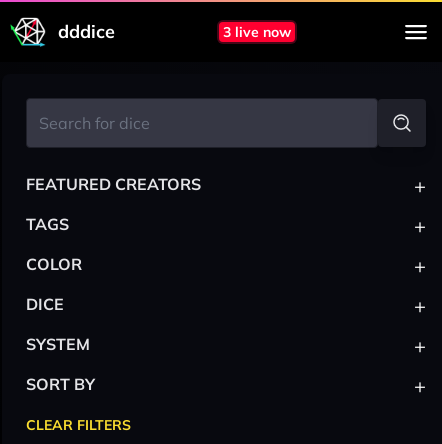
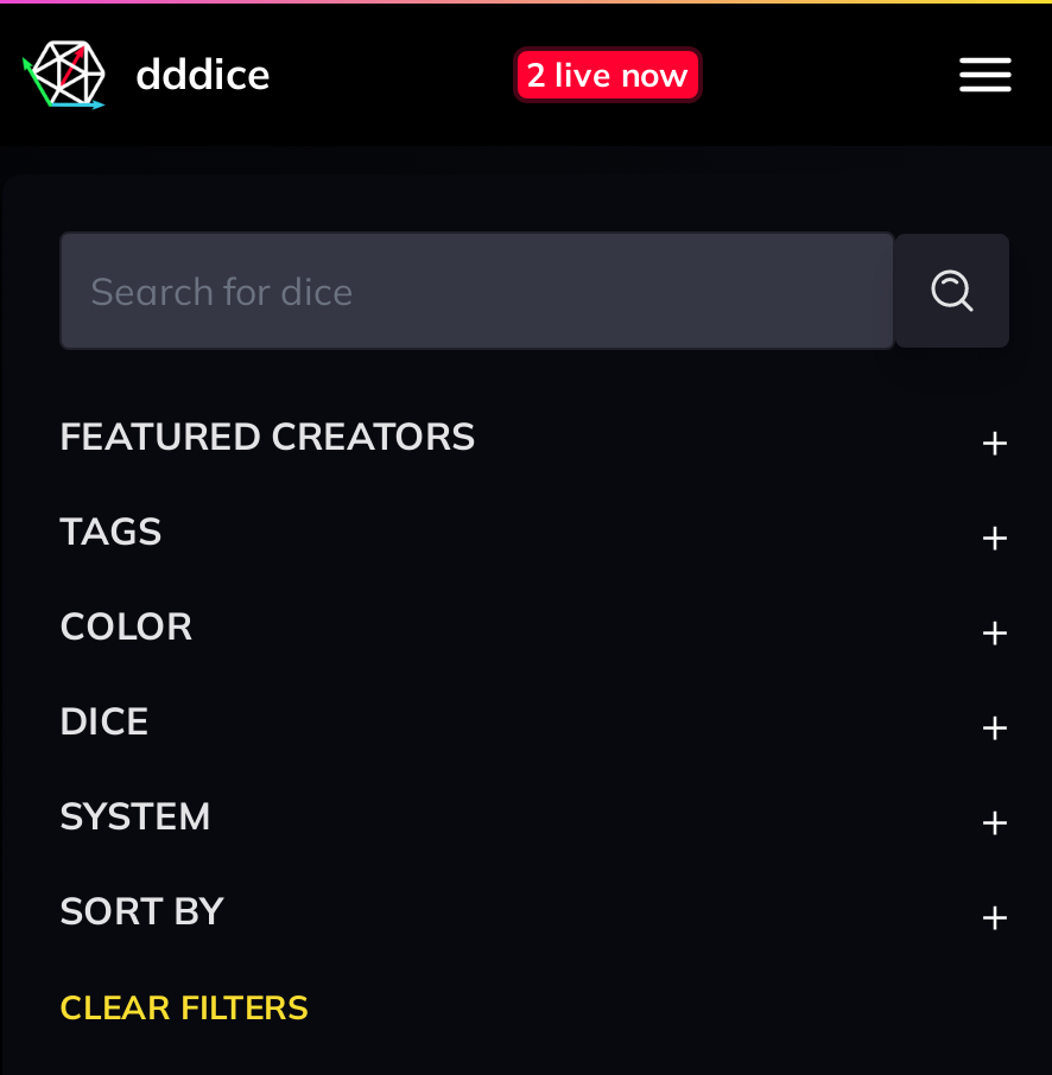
[222,23,290,41] 3 live now -> [526,53,687,96] 2 live now

